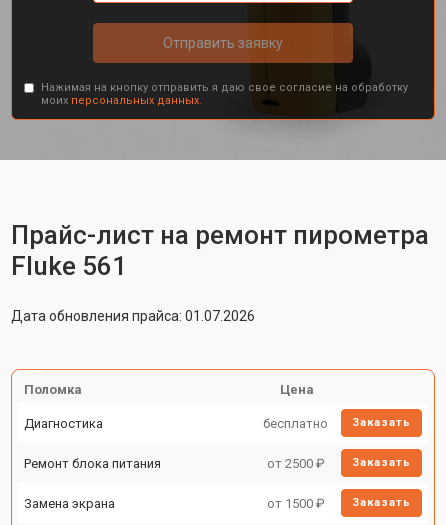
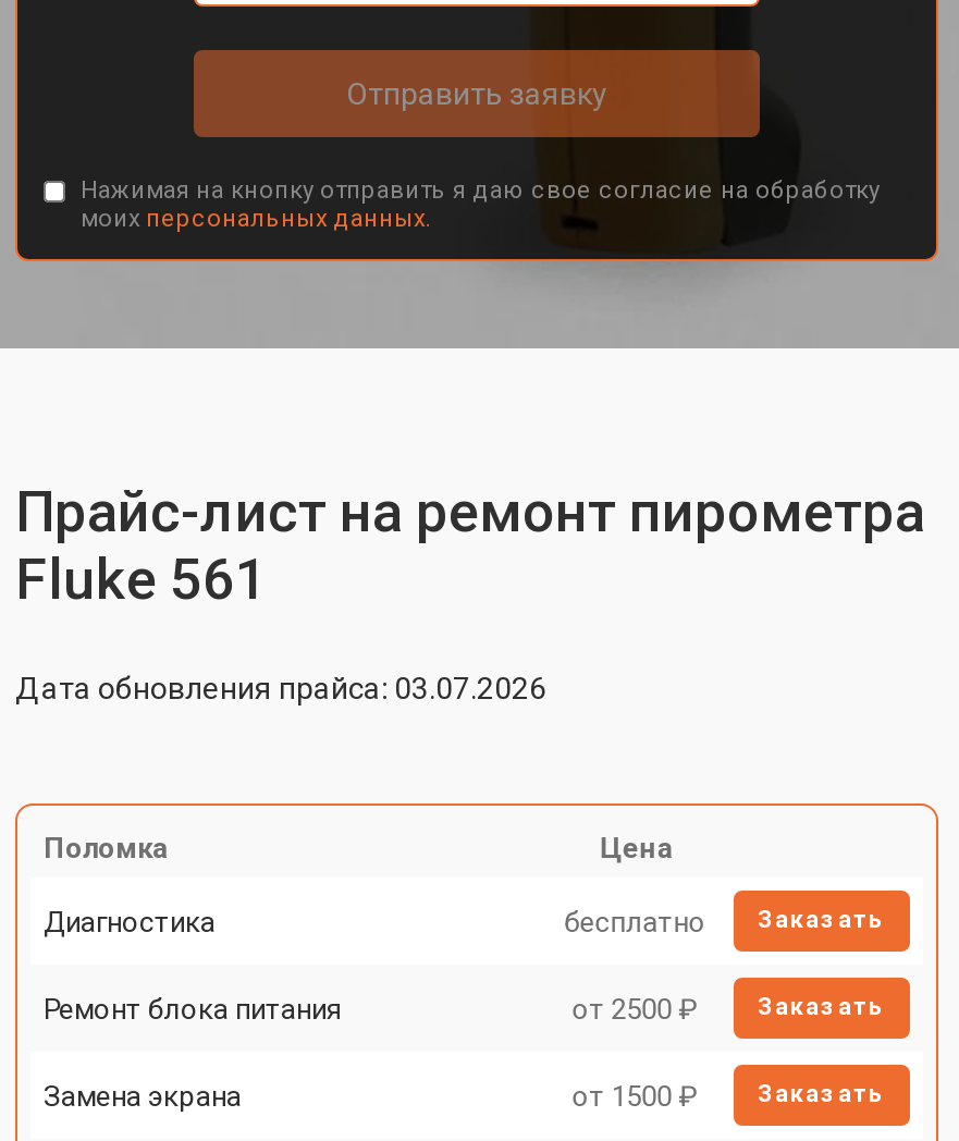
[11,308,255,324] Дата обновления прайса: 01.07.2026 -> [15,671,546,706] Дата обновления прайса: 03.07.2026

